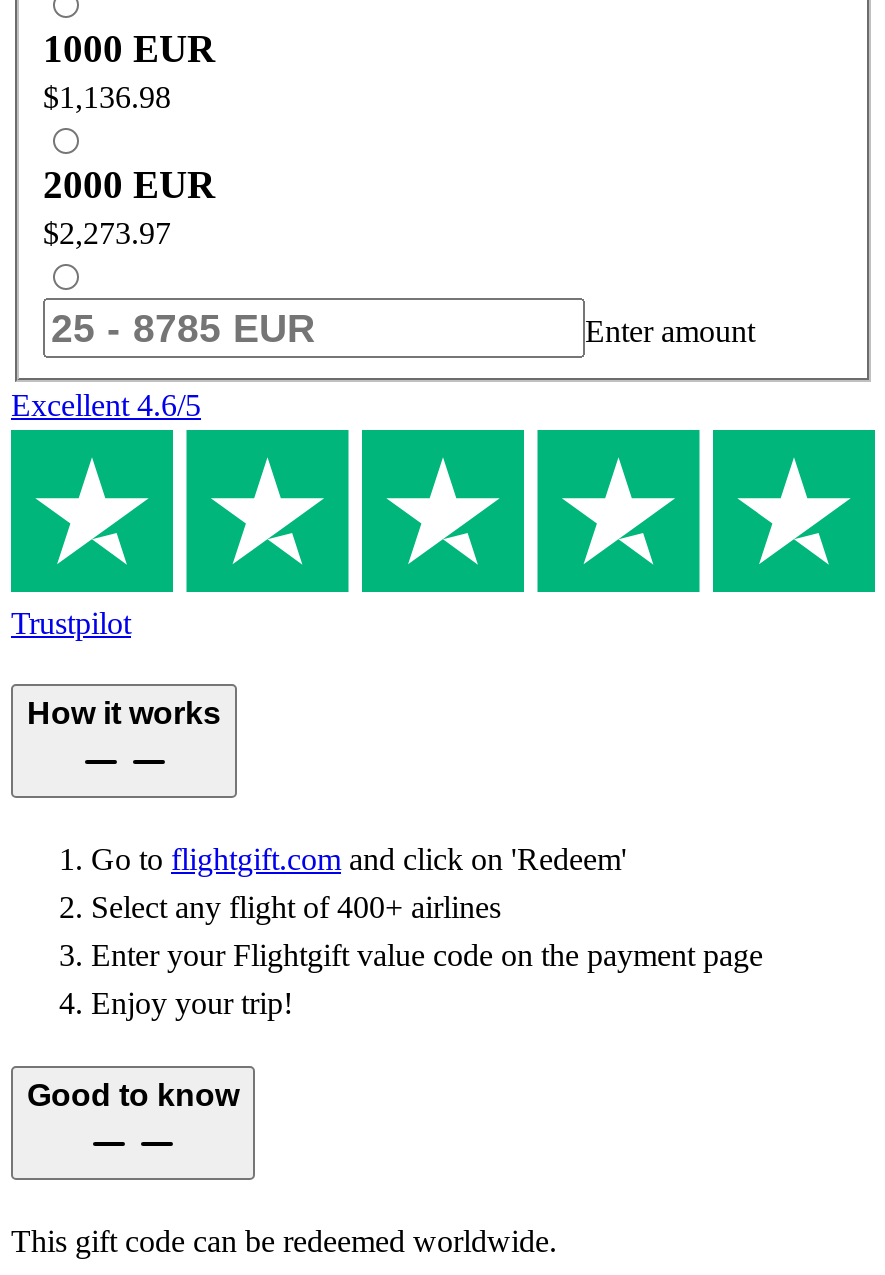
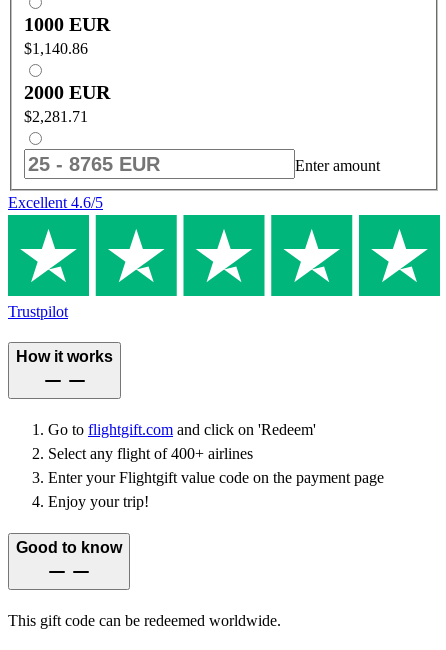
[43,79,171,113] $1,136.98 -> [24,40,88,57] $1,140.86
[43,215,171,249] $2,273.97 -> [24,108,88,125] $2,281.71

